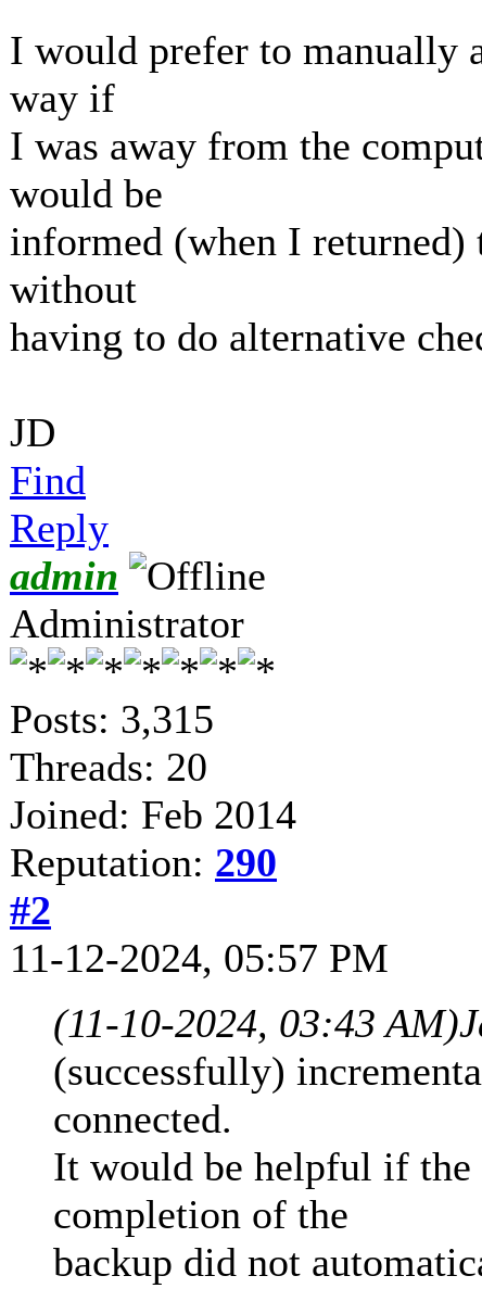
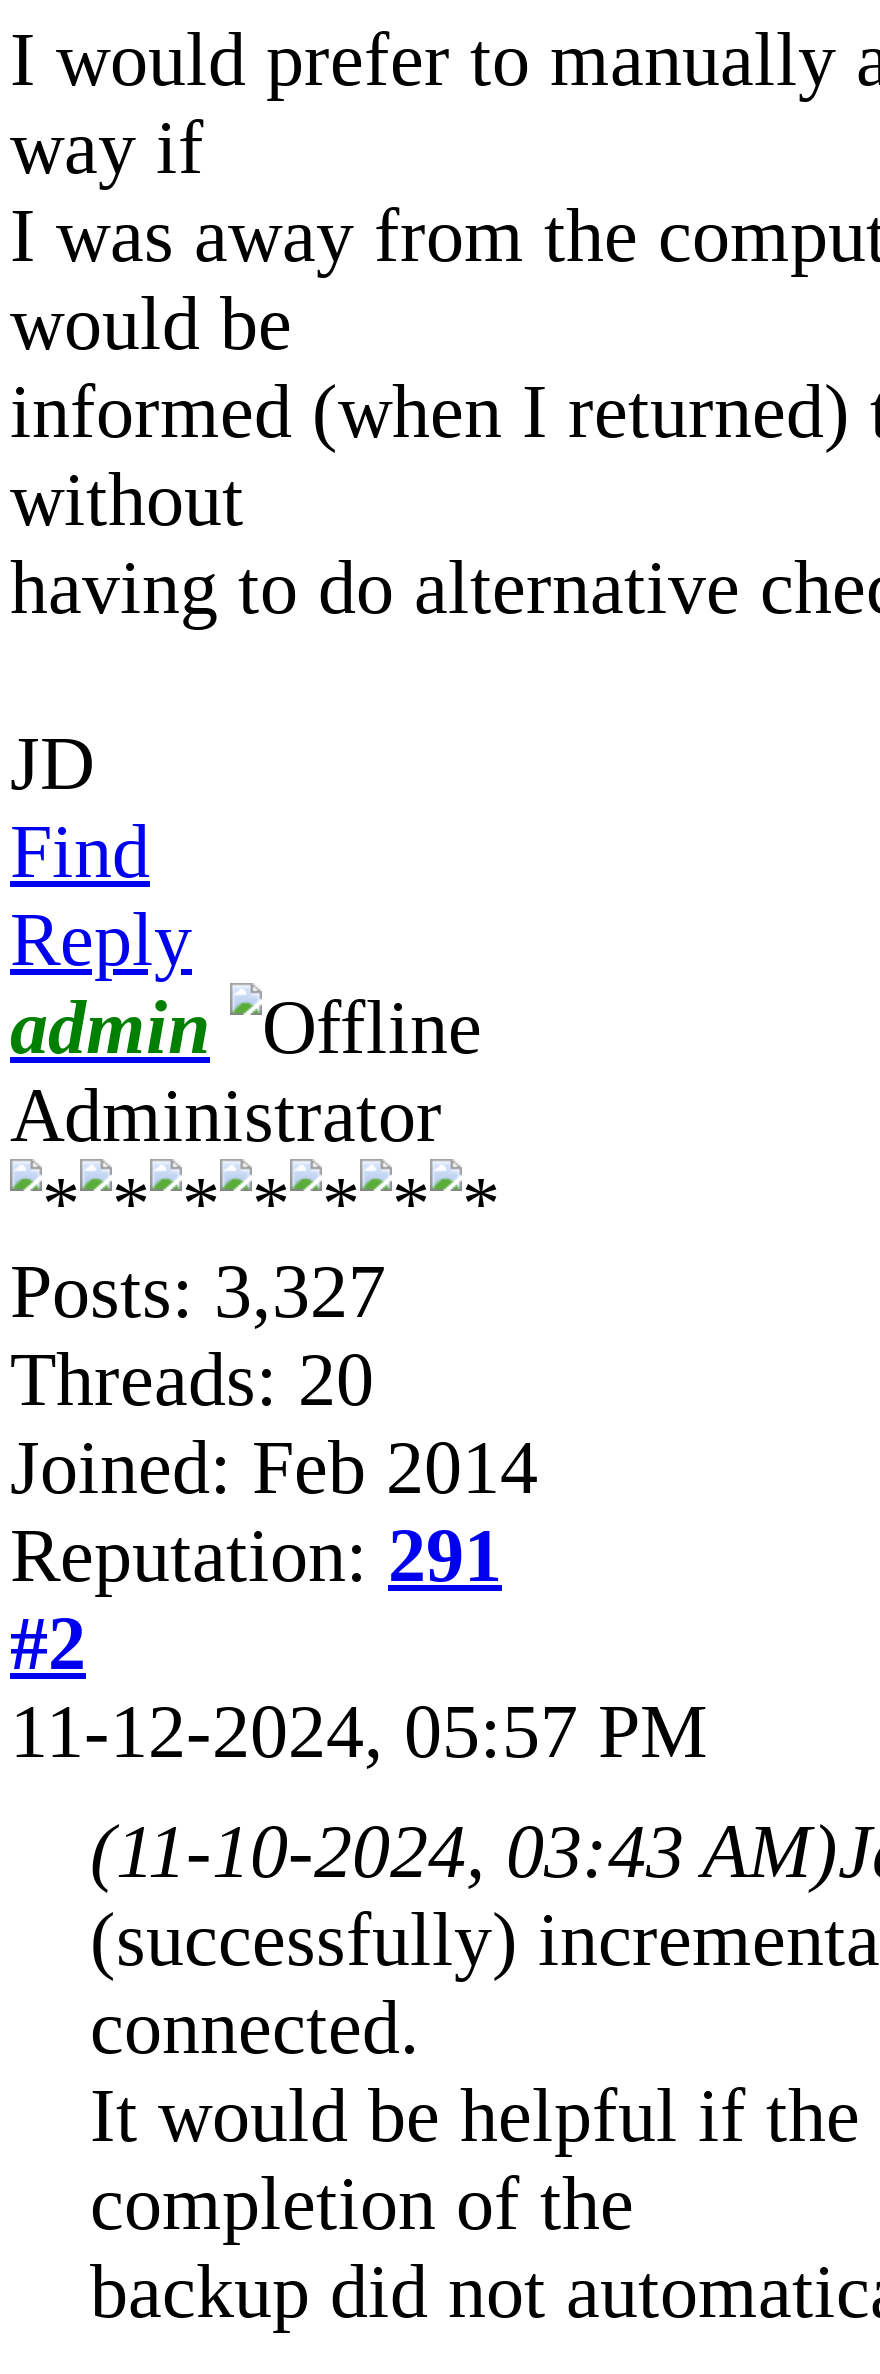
[10,696,214,741] Posts: 3,315 -> [10,1248,386,1332] Posts: 3,327
[10,839,277,885] Reputation: 290 -> [10,1512,502,1596] Reputation: 291

